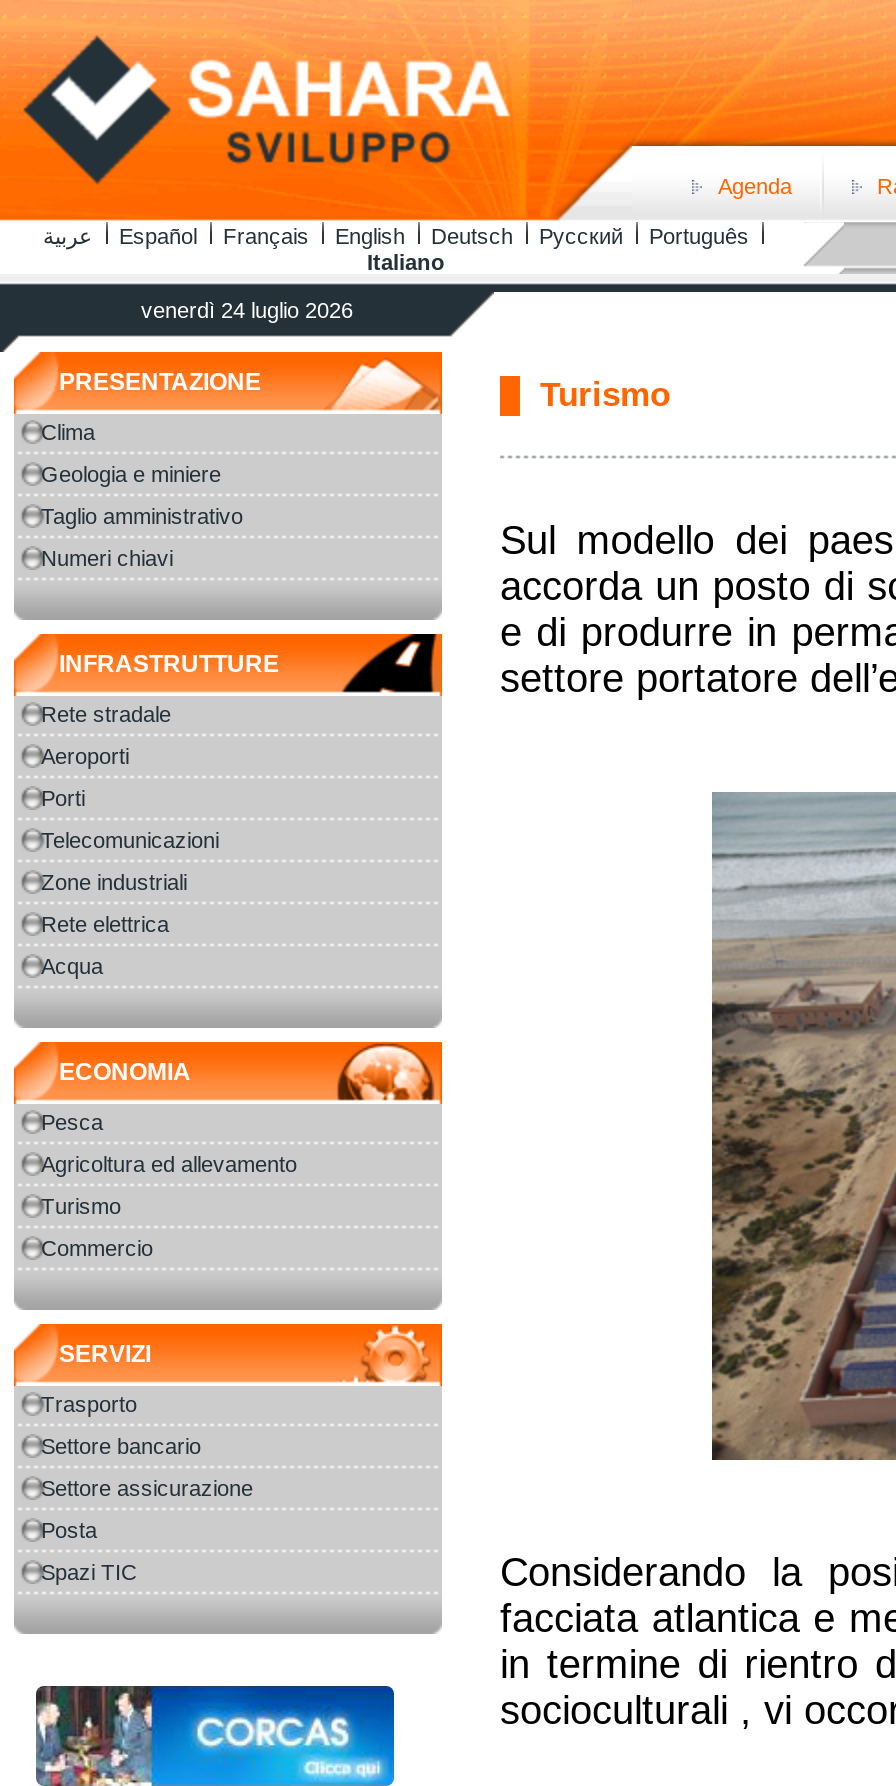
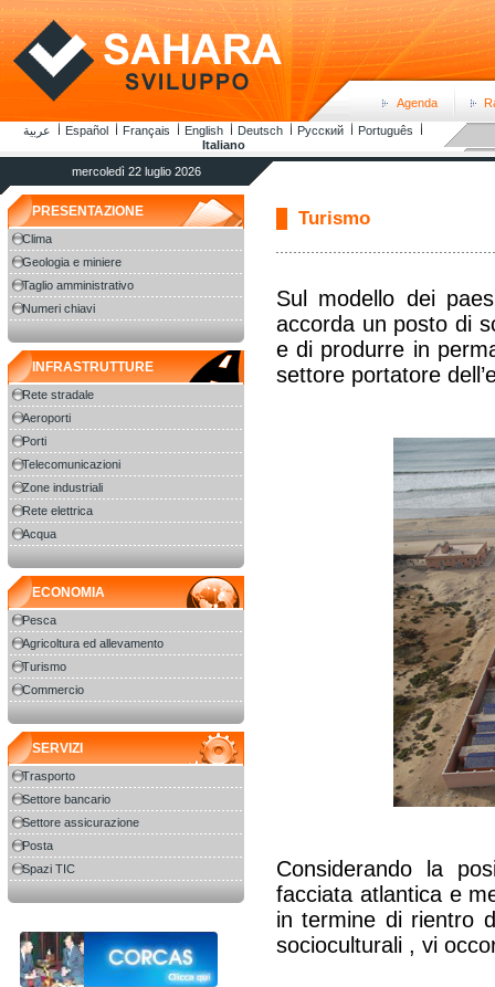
[141,298,353,322] venerdì 24 luglio 2026 -> [72,165,201,178] mercoledì 22 luglio 2026

